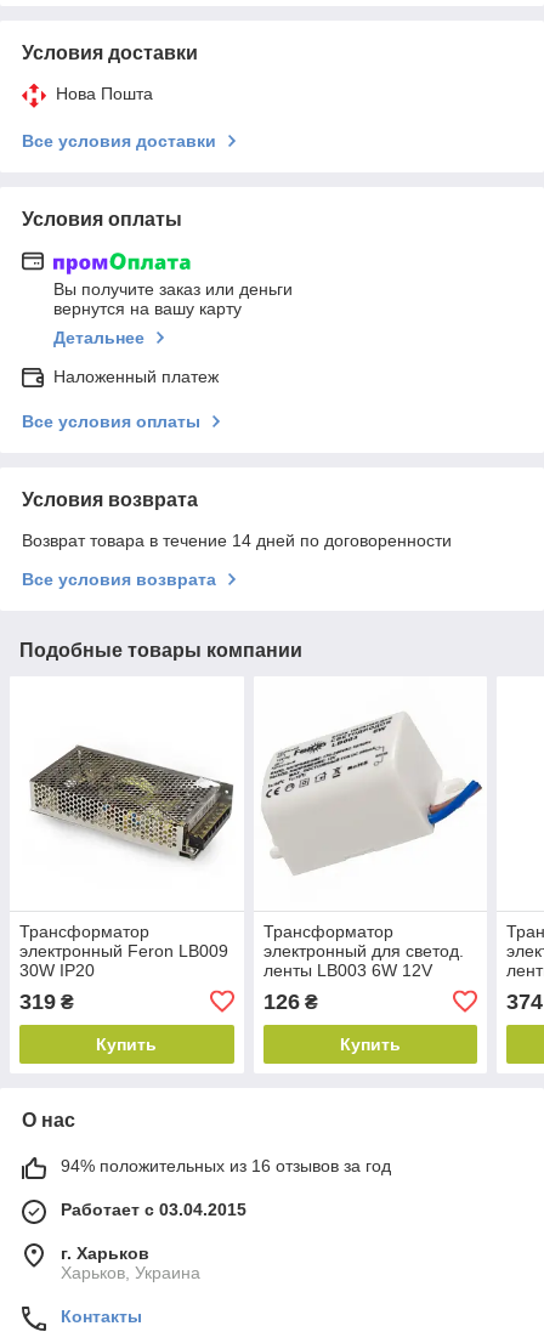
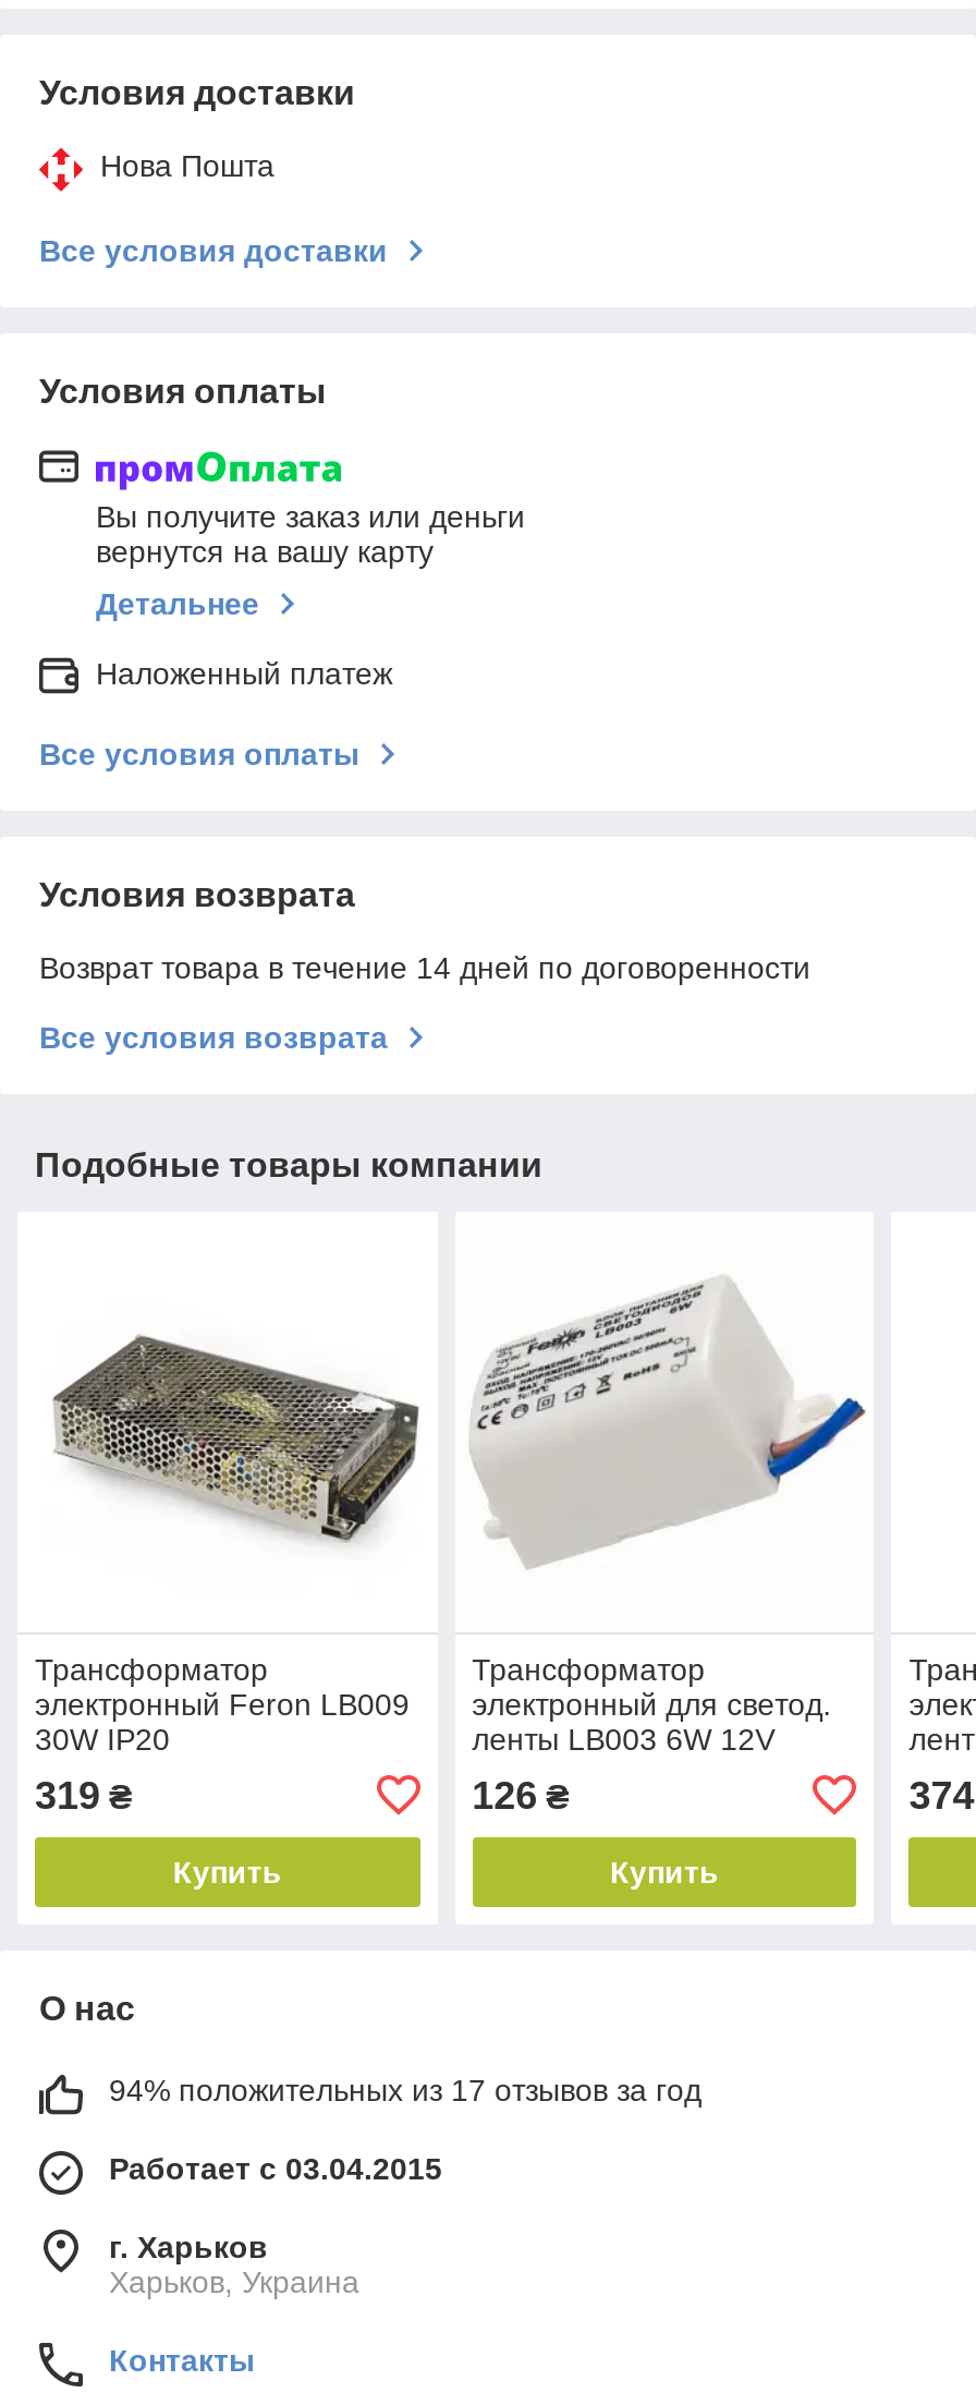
[61,1156,391,1175] 94% положительных из 16 отзывов за год -> [109,2072,701,2107] 94% положительных из 17 отзывов за год

